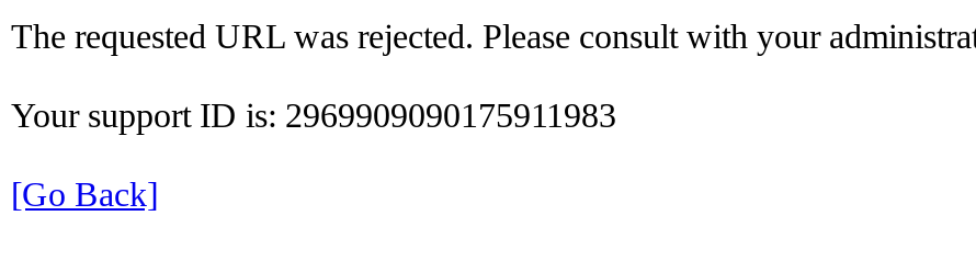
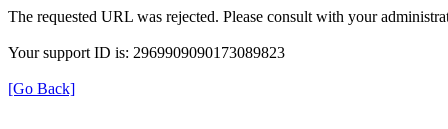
[11,97,616,134] Your support ID is: 2969909090175911983 -> [8,44,285,61] Your support ID is: 2969909090173089823

